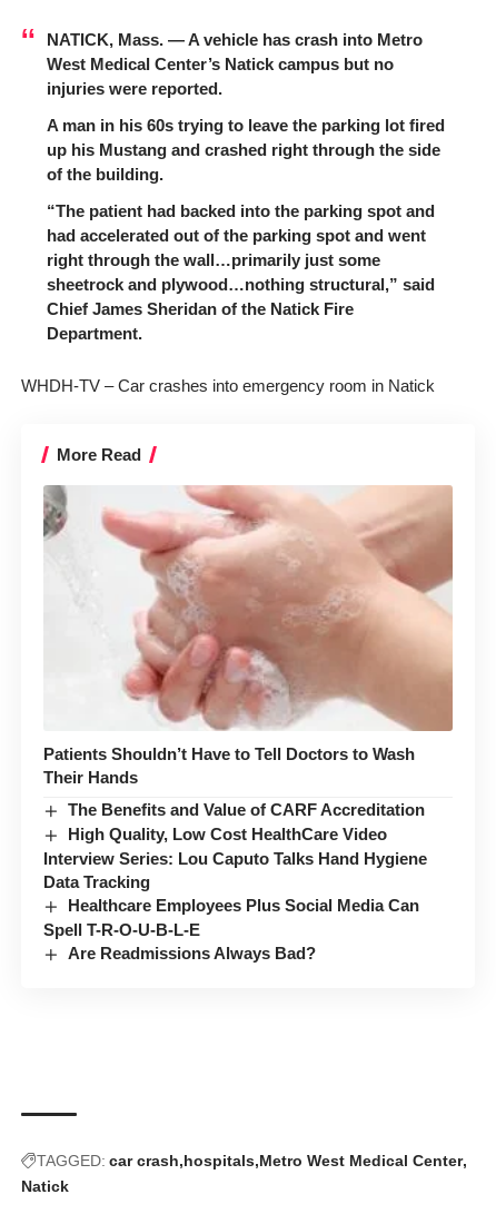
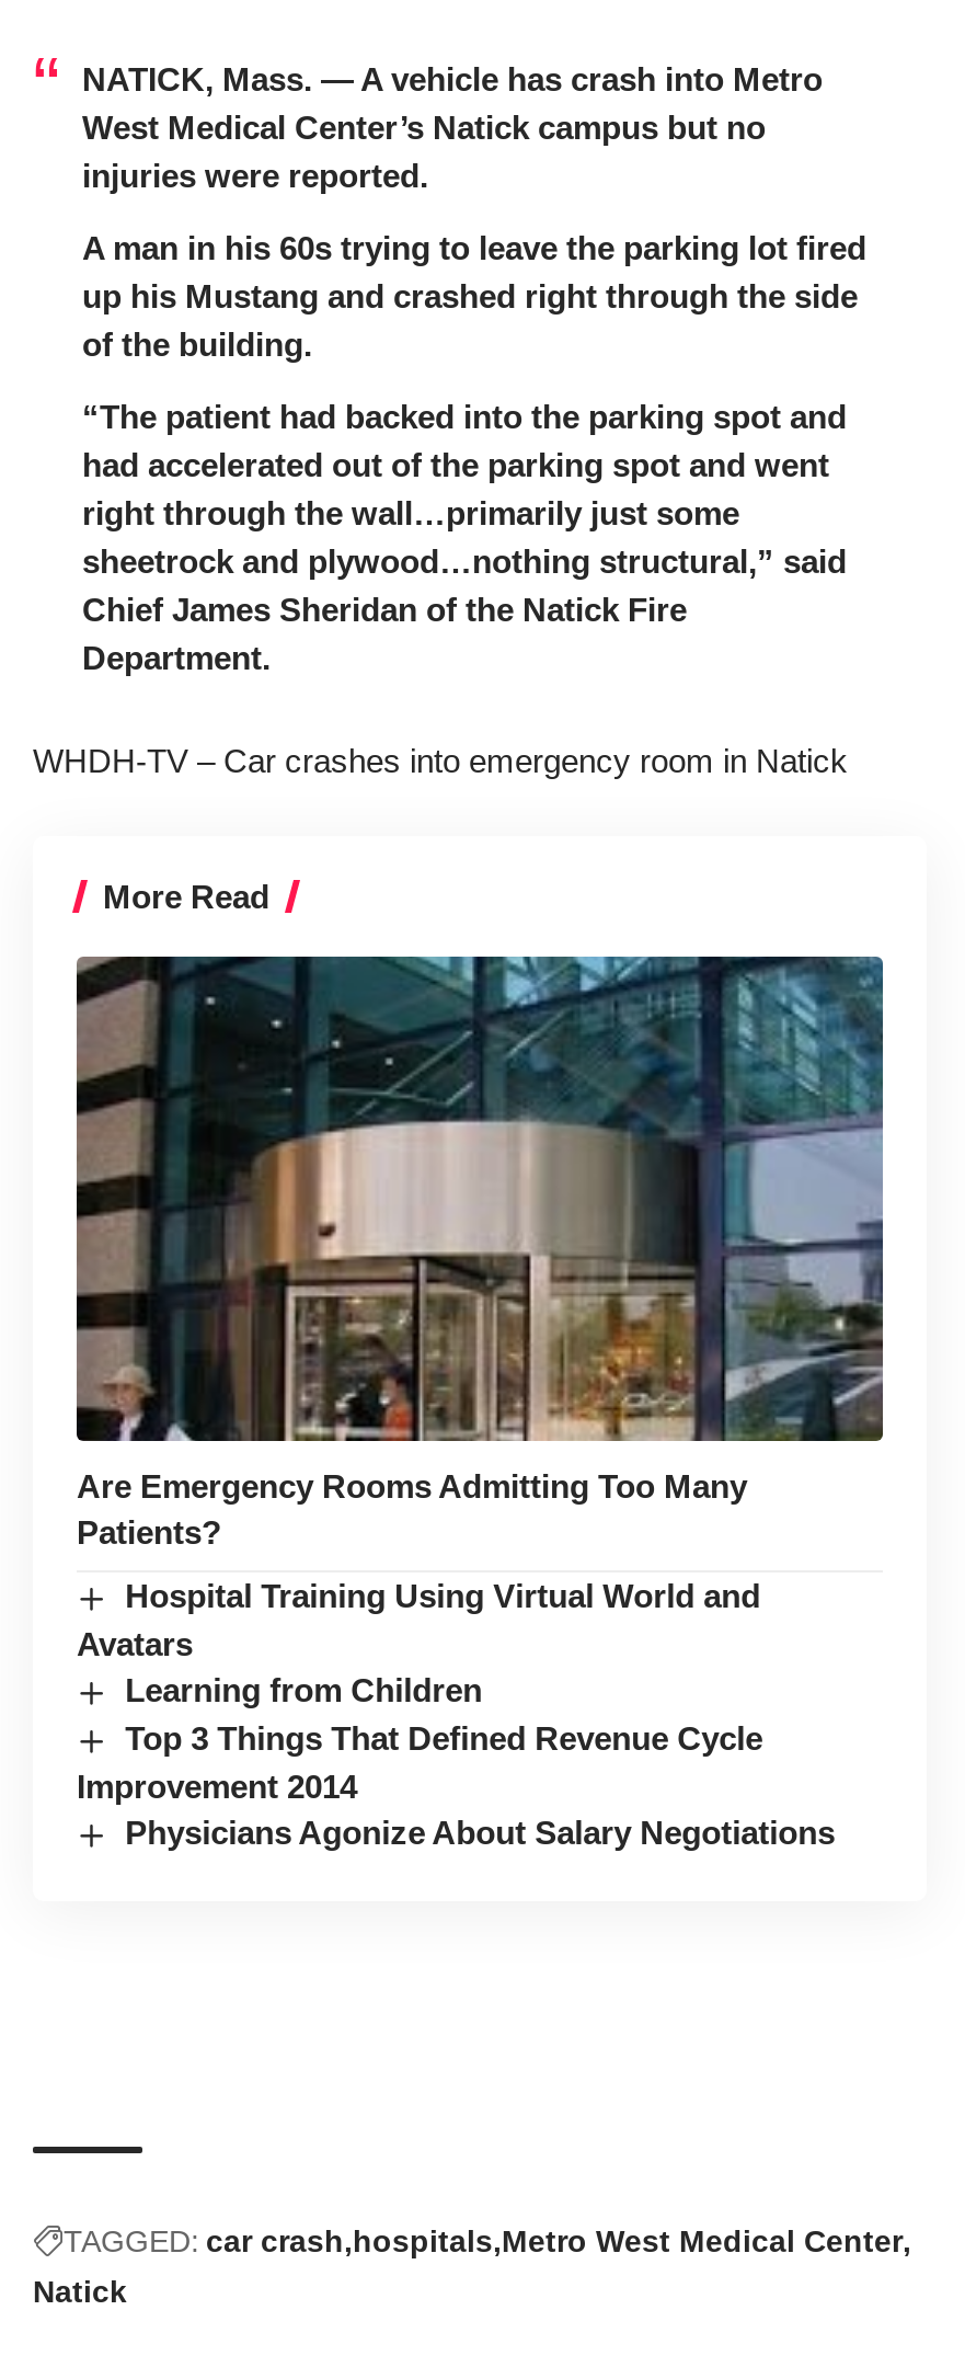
[43,484,454,786] [image] | Patients Shouldn’t Have to Tell Doctors to Wash | Their Hands -> [74,954,885,1550] [image] | Are Emergency Rooms Admitting Too Many | Patients?
[43,800,427,962] The Benefits and Value of CARF Accreditation | High Quality, Low Cost HealthCare Video | Interview Series: Lou Caputo Talks Hand Hygiene | Data Tracking | Healthcare Employees Plus Social Media Can | Spell T-R-O-U-B-L-E | Are Readmissions Always Bad? -> [77,1576,835,1851] Hospital Training Using Virtual World and | Avatars | Learning from Children | Top 3 Things That Defined Revenue Cycle | Improvement 2014 | Physicians Agonize About Salary Negotiations

